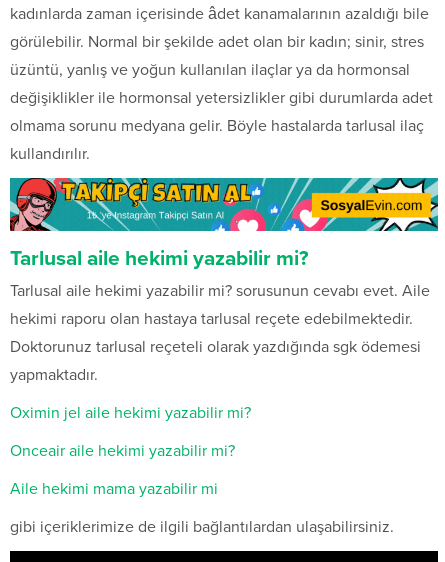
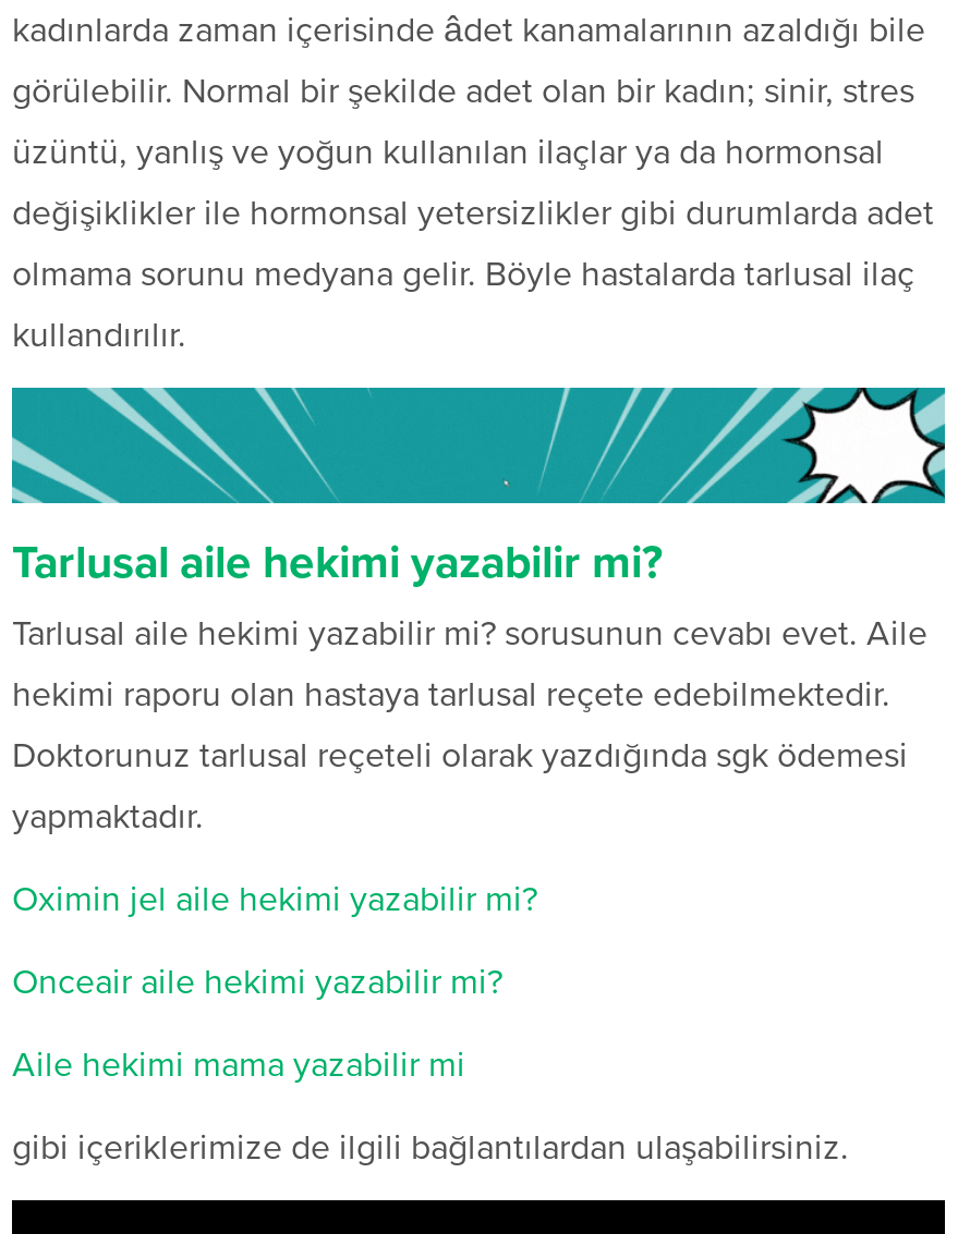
[9,177,432,232] [image] -> [10,386,932,505] [image]

